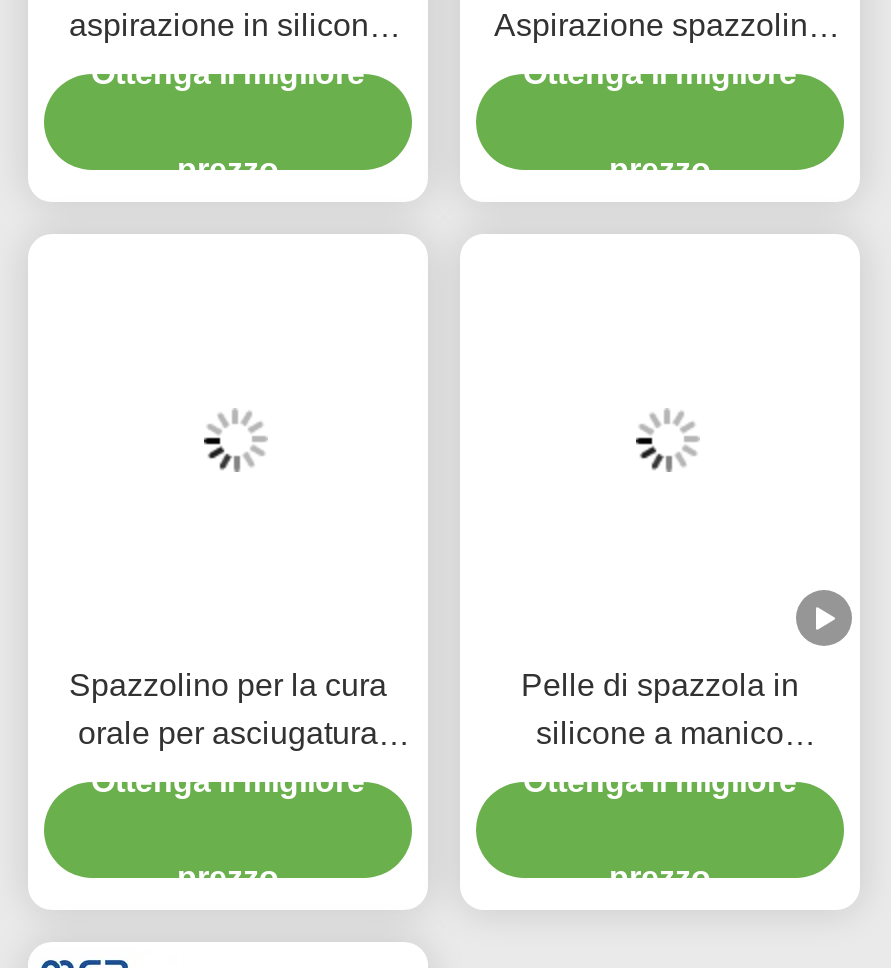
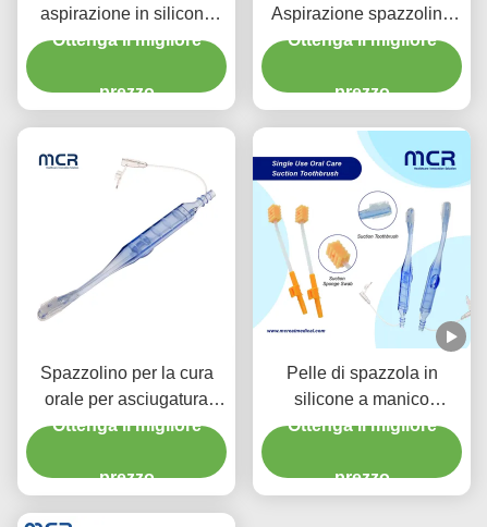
none -> [37,152,216,321] [image]
none -> [252,131,471,348] [image]

